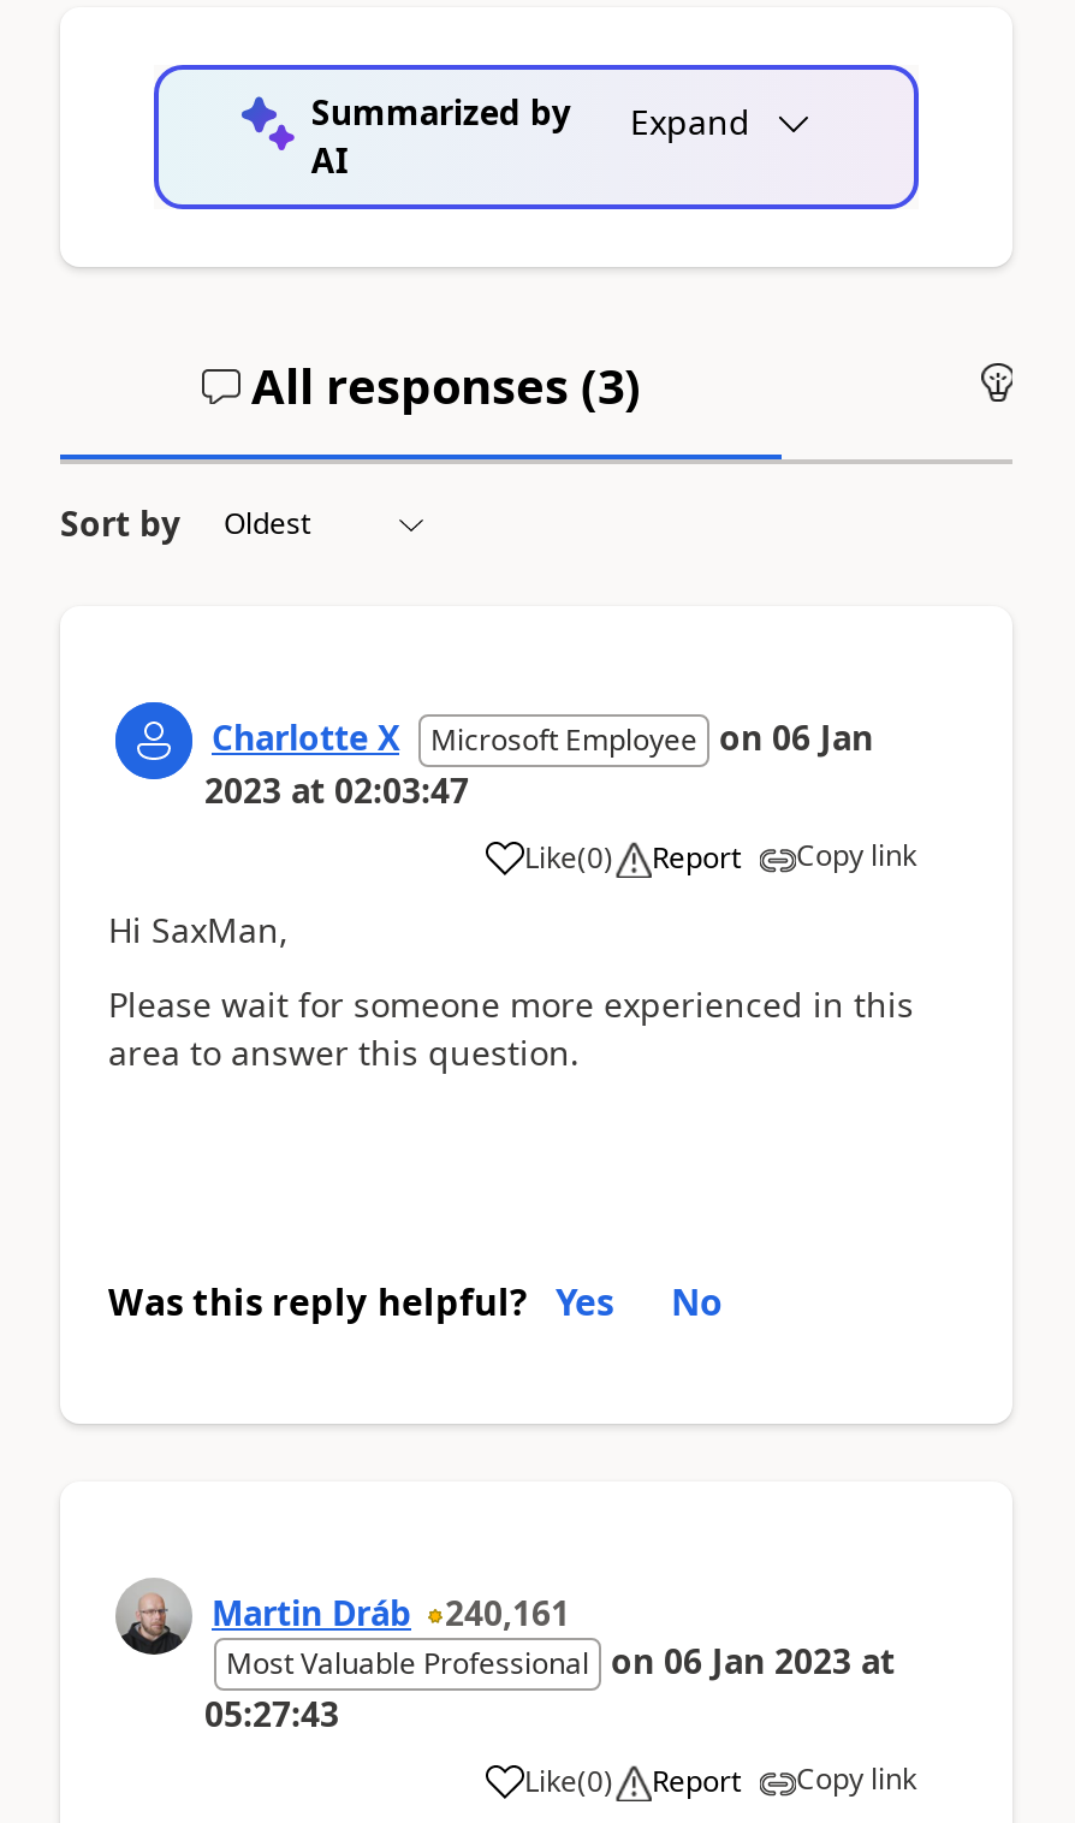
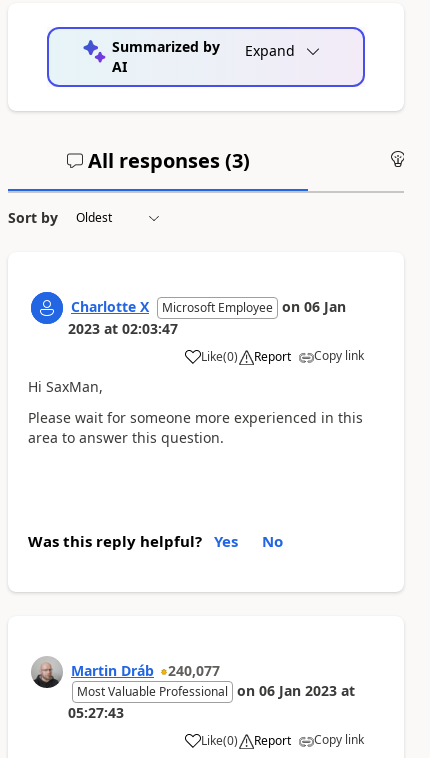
[212,1590,570,1635] Martin Dráb 240,161 -> [71,661,220,680] Martin Dráb 240,077

